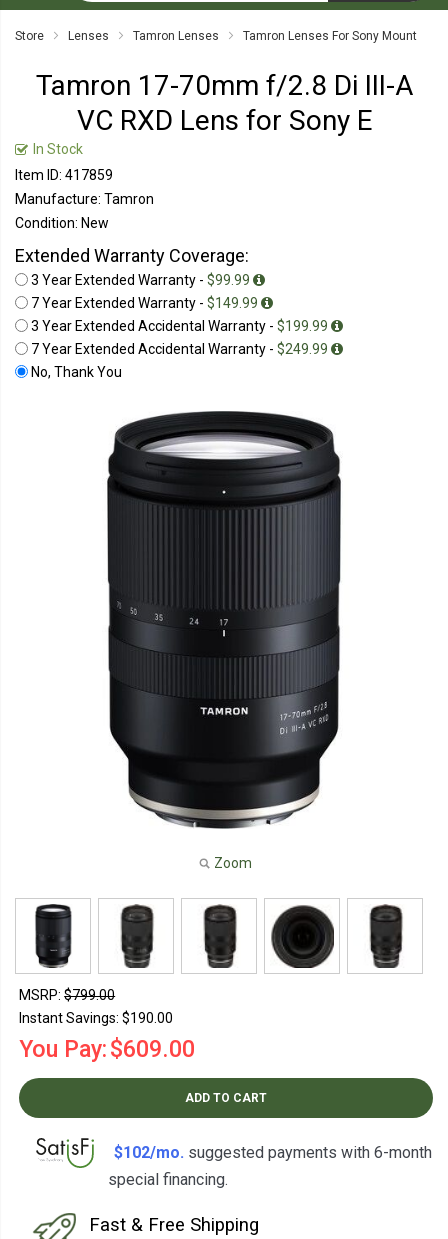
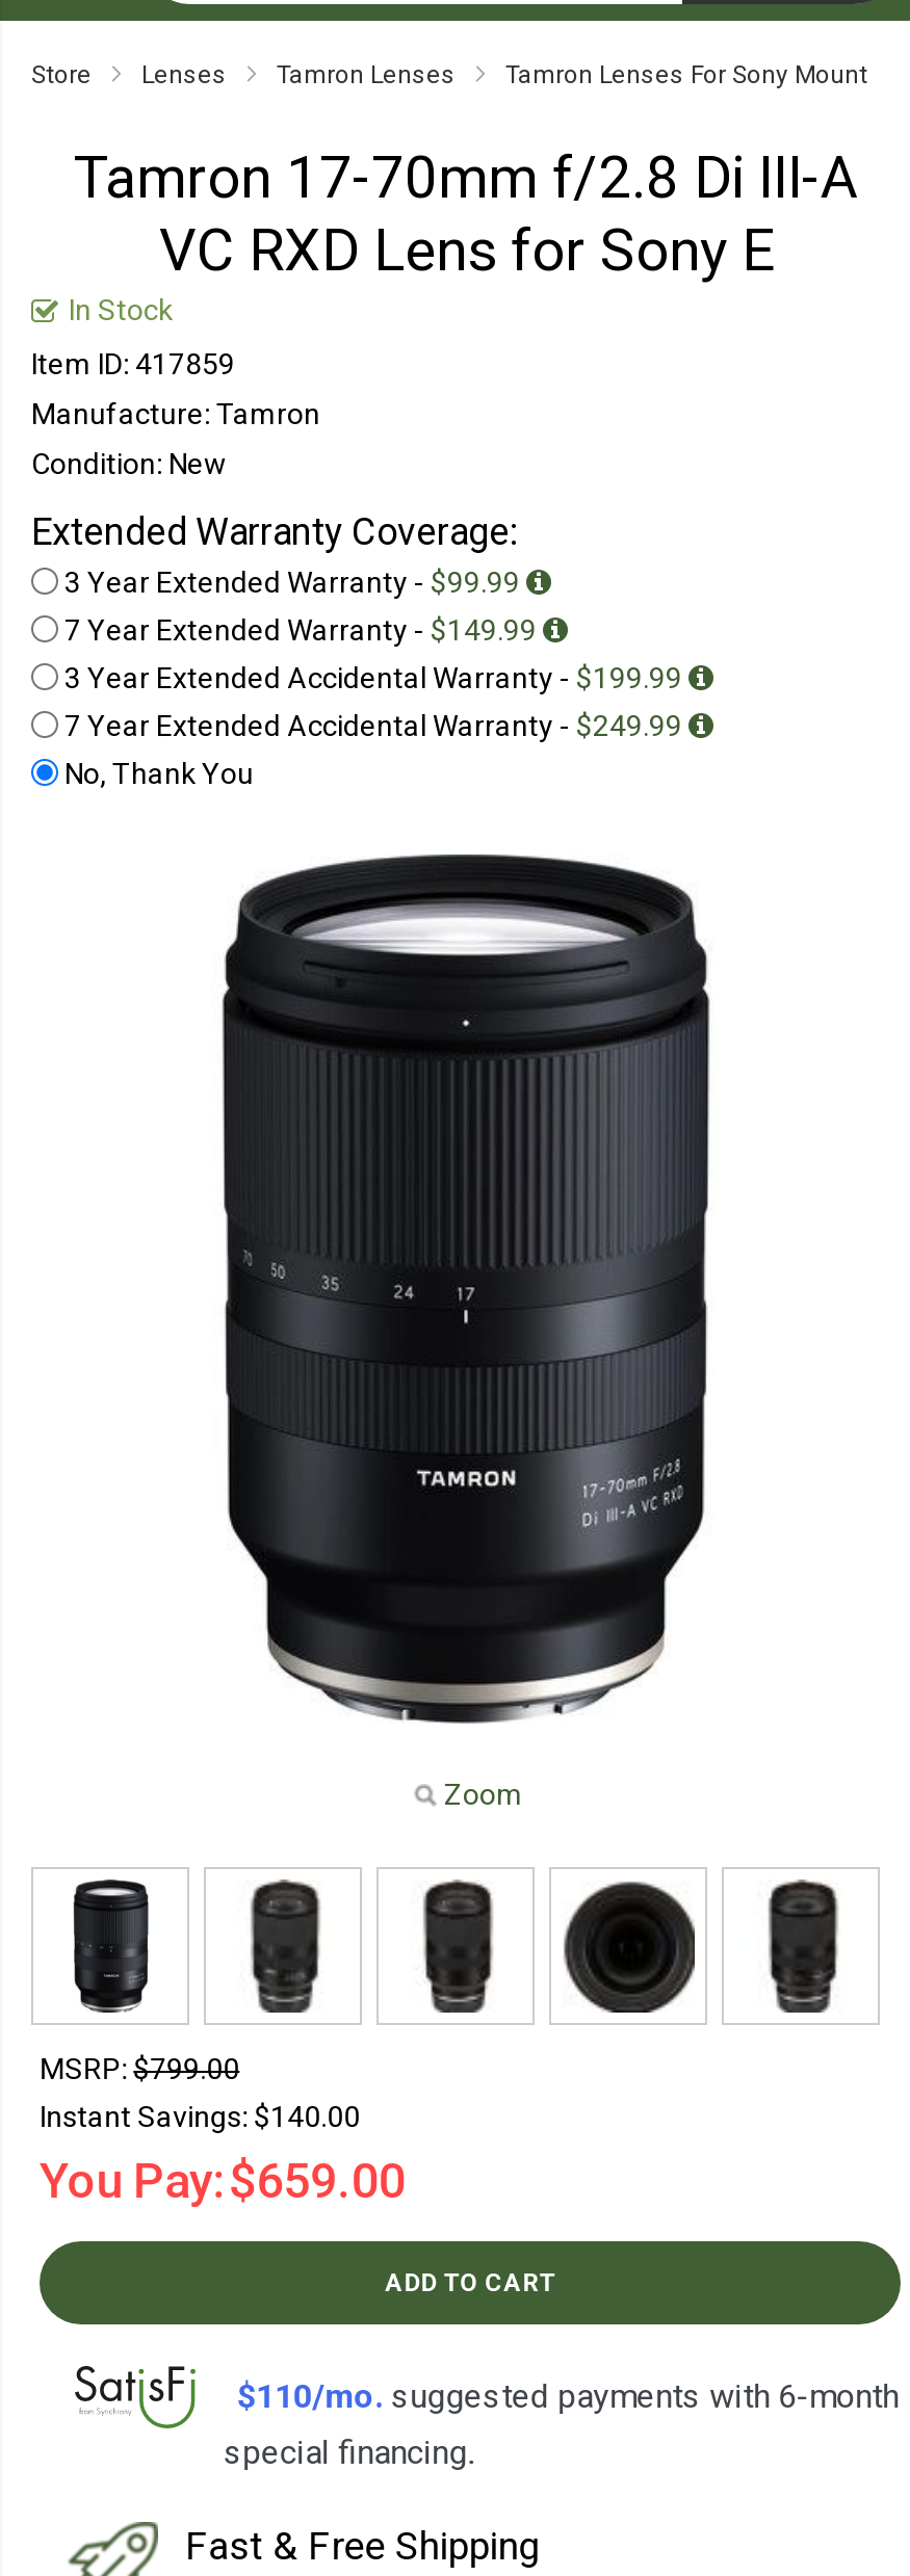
[19,1010,173,1026] Instant Savings: $190.00 -> [40,2101,360,2134] Instant Savings: $140.00
[19,1035,195,1063] You Pay: $609.00 -> [40,2153,406,2211] You Pay: $659.00
[114,1143,432,1162] $102/mo. suggested payments with 6-month -> [237,2376,899,2415] $110/mo. suggested payments with 6-month

